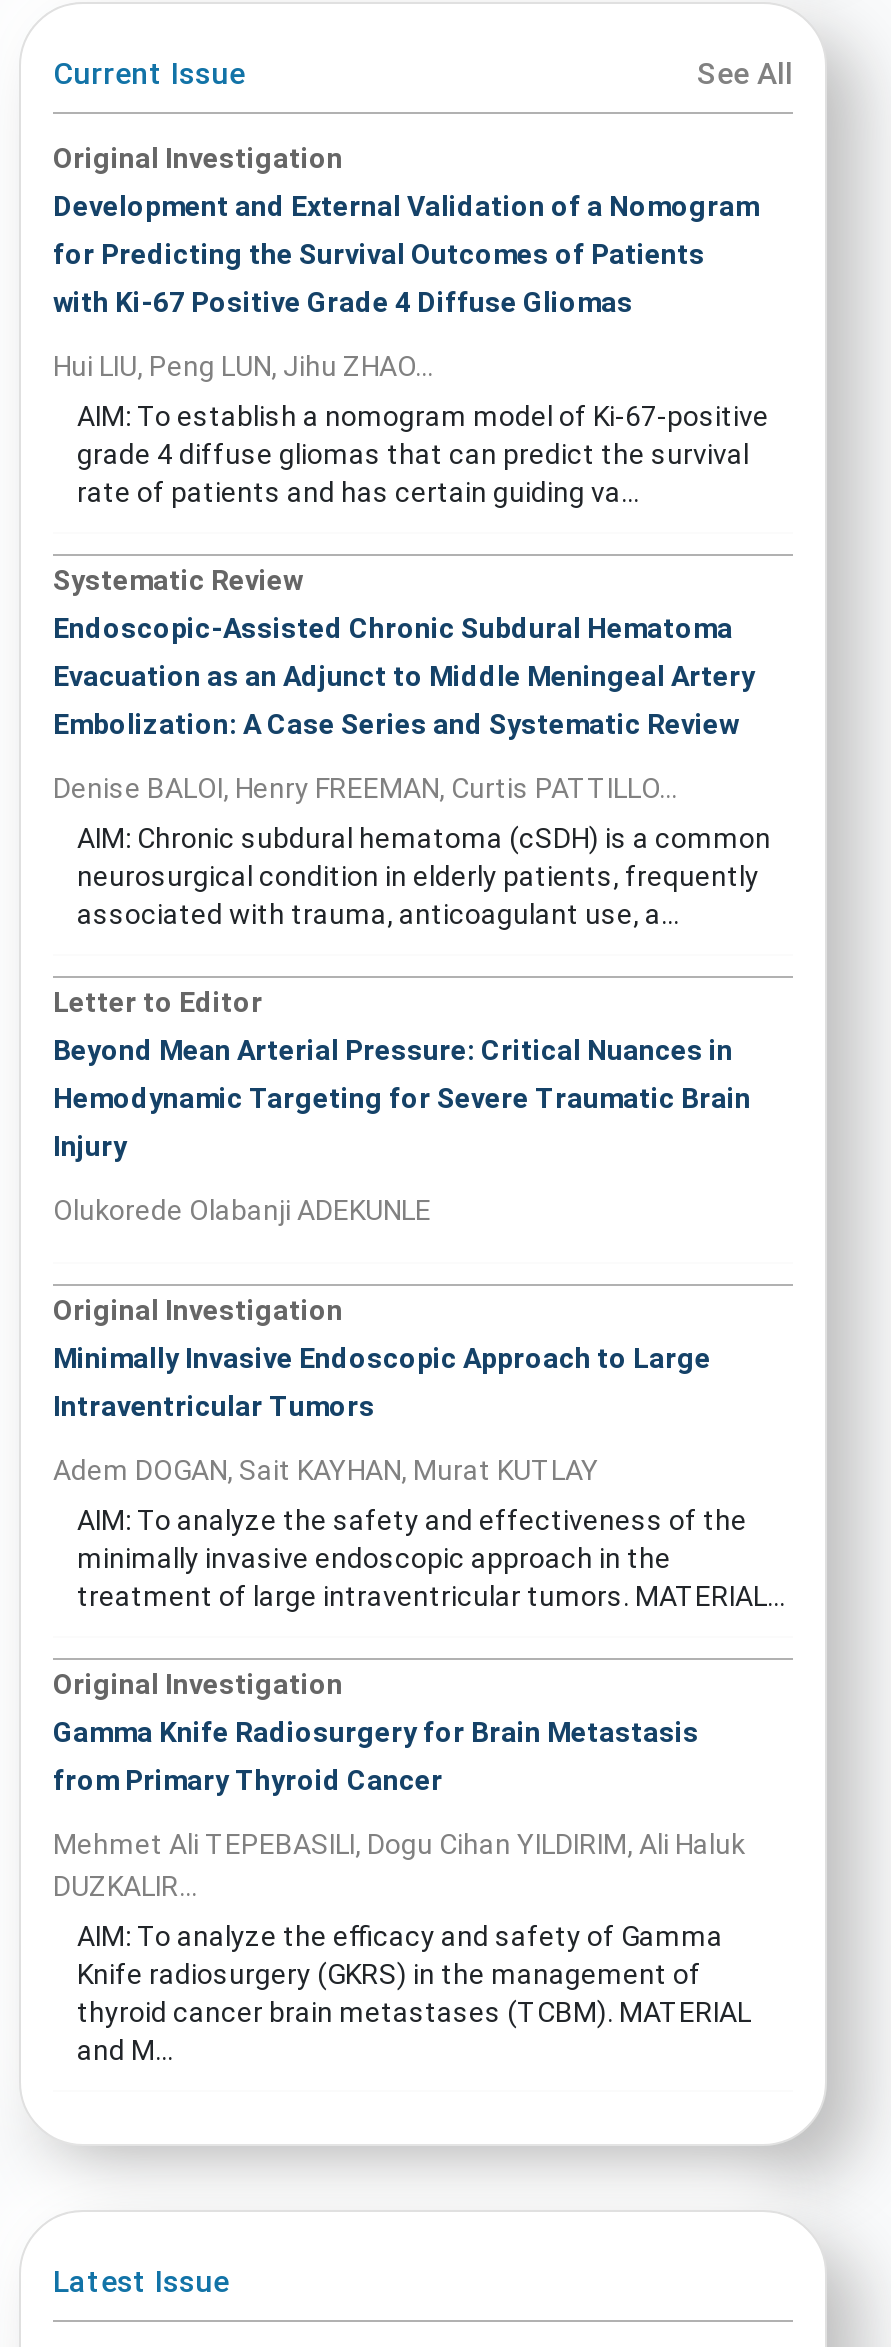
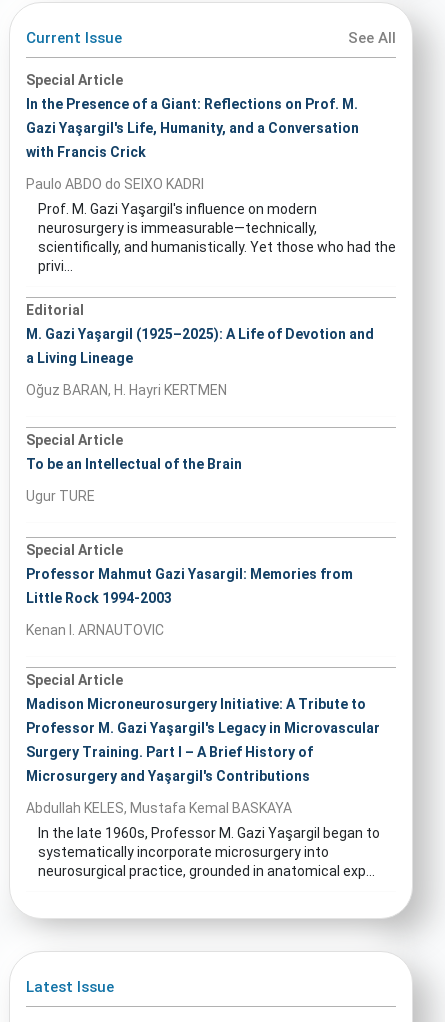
[53,141,785,2065] Original Investigation | Development and External Validation of a Nomogram | for Predicting the Survival Outcomes of Patients | with Ki-67 Positive Grade 4 Diffuse Gliomas | Hui LIU, Peng LUN, Jihu ZHAO... | AIM: To establish a nomogram model of Ki-67-positive | grade 4 diffuse gliomas that can predict the survival | rate of patients and has certain guiding va... | Systematic Review | Endoscopic-Assisted Chronic Subdural Hematoma | Evacuation as an Adjunct to Middle Meningeal Artery | Embolization: A Case Series and Systematic Review | Denise BALOI, Henry FREEMAN, Curtis PATTILLO... | AIM: Chronic subdural hematoma (cSDH) is a common | neurosurgical condition in elderly patients, frequently | associated with trauma, anticoagulant use, a... | Letter to Editor | Beyond Mean Arterial Pressure: Critical Nuances in | Hemodynamic Targeting for Severe Traumatic Brain | Injury | Olukorede Olabanji ADEKUNLE | Original Investigation | Minimally Invasive Endoscopic Approach to Large | Intraventricular Tumors | Adem DOGAN, Sait KAYHAN, Murat KUTLAY | AIM: To analyze the safety and effectiveness of the | minimally invasive endoscopic approach in the | treatment of large intraventricular tumors. MATERIAL... | Original Investigation | Gamma Knife Radiosurgery for Brain Metastasis | from Primary Thyroid Cancer | Mehmet Ali TEPEBASILI, Dogu Cihan YILDIRIM, Ali Haluk | DUZKALIR... | AIM: To analyze the efficacy and safety of Gamma | Knife radiosurgery (GKRS) in the management of | thyroid cancer brain metastases (TCBM). MATERIAL | and M... -> [26,71,396,878] Special Article | In the Presence of a Giant: Reflections on Prof. M. | Gazi Yaşargil's Life, Humanity, and a Conversation | with Francis Crick | Paulo ABDO do SEIXO KADRI | Prof. M. Gazi Yaşargil's influence on modern | neurosurgery is immeasurable—technically, | scientifically, and humanistically. Yet those who had the | privi... | Editorial | M. Gazi Yaşargil (1925–2025): A Life of Devotion and | a Living Lineage | Oğuz BARAN, H. Hayri KERTMEN | Special Article | To be an Intellectual of the Brain | Ugur TURE | Special Article | Professor Mahmut Gazi Yasargil: Memories from | Little Rock 1994-2003 | Kenan I. ARNAUTOVIC | Special Article | Madison Microneurosurgery Initiative: A Tribute to | Professor M. Gazi Yaşargil's Legacy in Microvascular | Surgery Training. Part I – A Brief History of | Microsurgery and Yaşargil's Contributions | Abdullah KELES, Mustafa Kemal BASKAYA | In the late 1960s, Professor M. Gazi Yaşargil began to | systematically incorporate microsurgery into | neurosurgical practice, grounded in anatomical exp...

